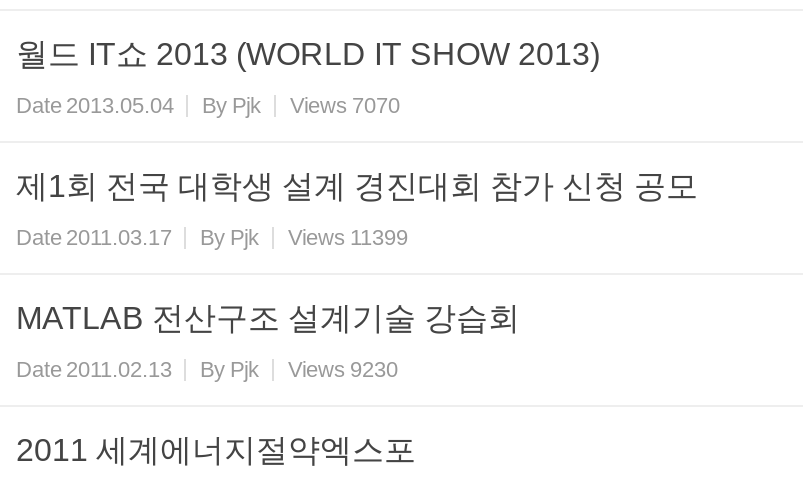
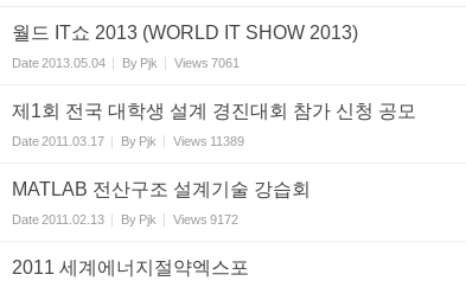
[16,93,400,117] Date 2013.05.04 By Pjk Views 7070 -> [12,56,240,70] Date 2013.05.04 By Pjk Views 7061
[16,225,408,249] Date 2011.03.17 By Pjk Views 11399 -> [12,134,244,148] Date 2011.03.17 By Pjk Views 11389
[16,357,398,381] Date 2011.02.13 By Pjk Views 9230 -> [12,212,238,227] Date 2011.02.13 By Pjk Views 9172

